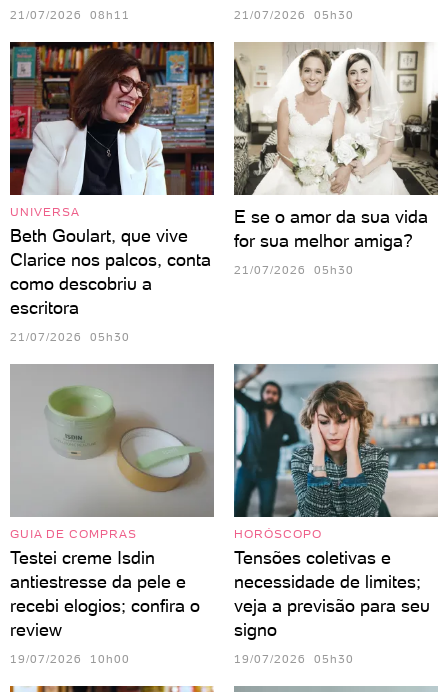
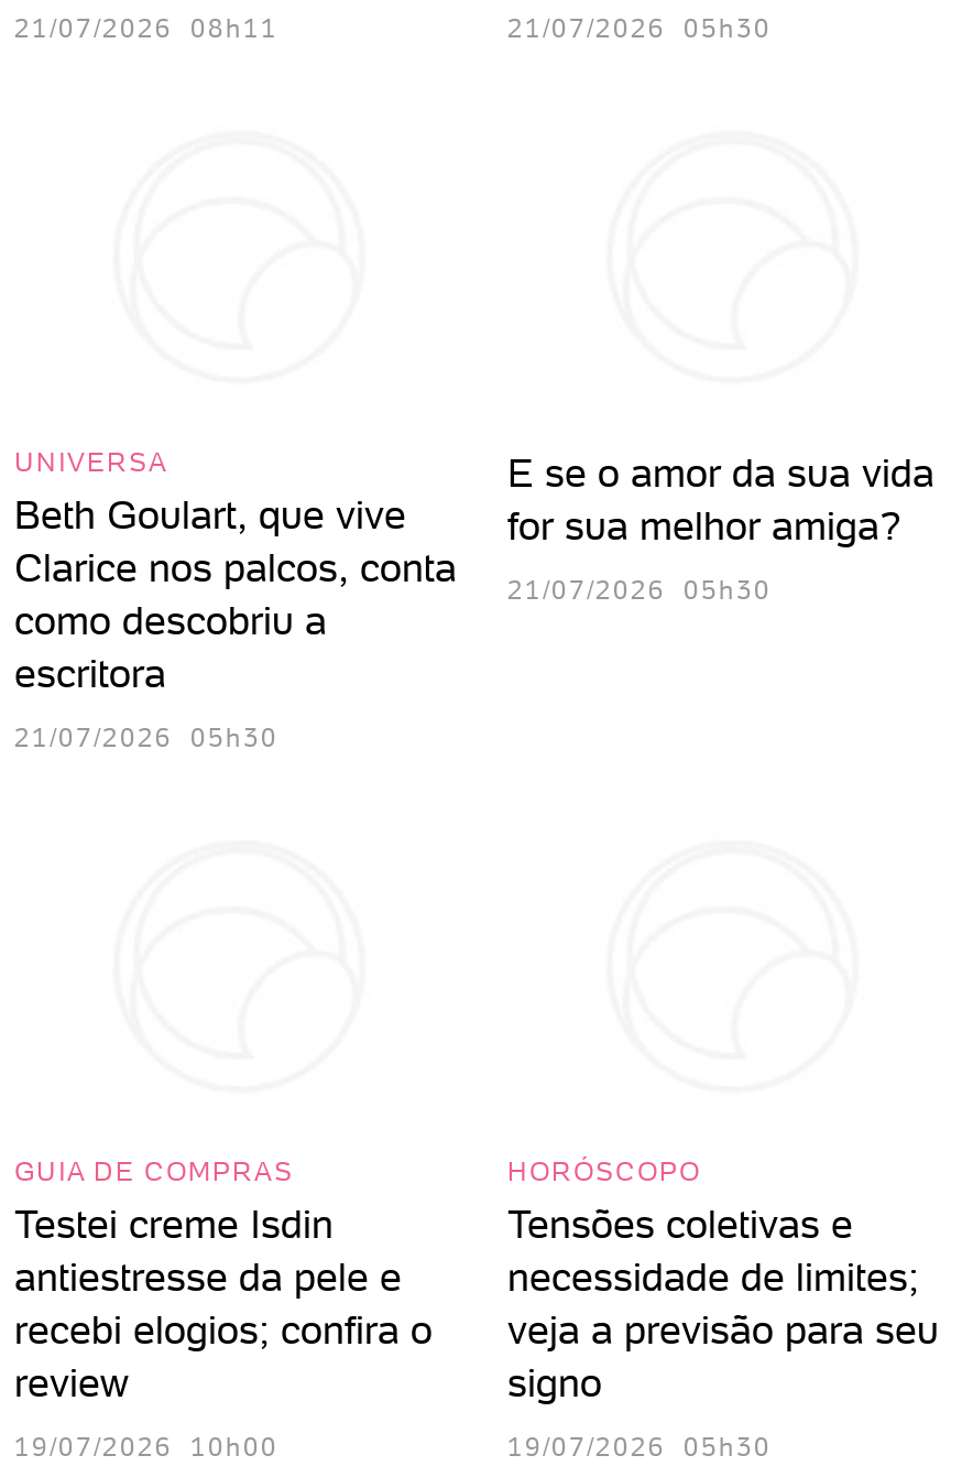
[9,41,215,196] [image] -> none
[233,41,439,196] [image] -> none
[10,363,215,518] [image] -> none
[233,363,439,518] [image] -> none

